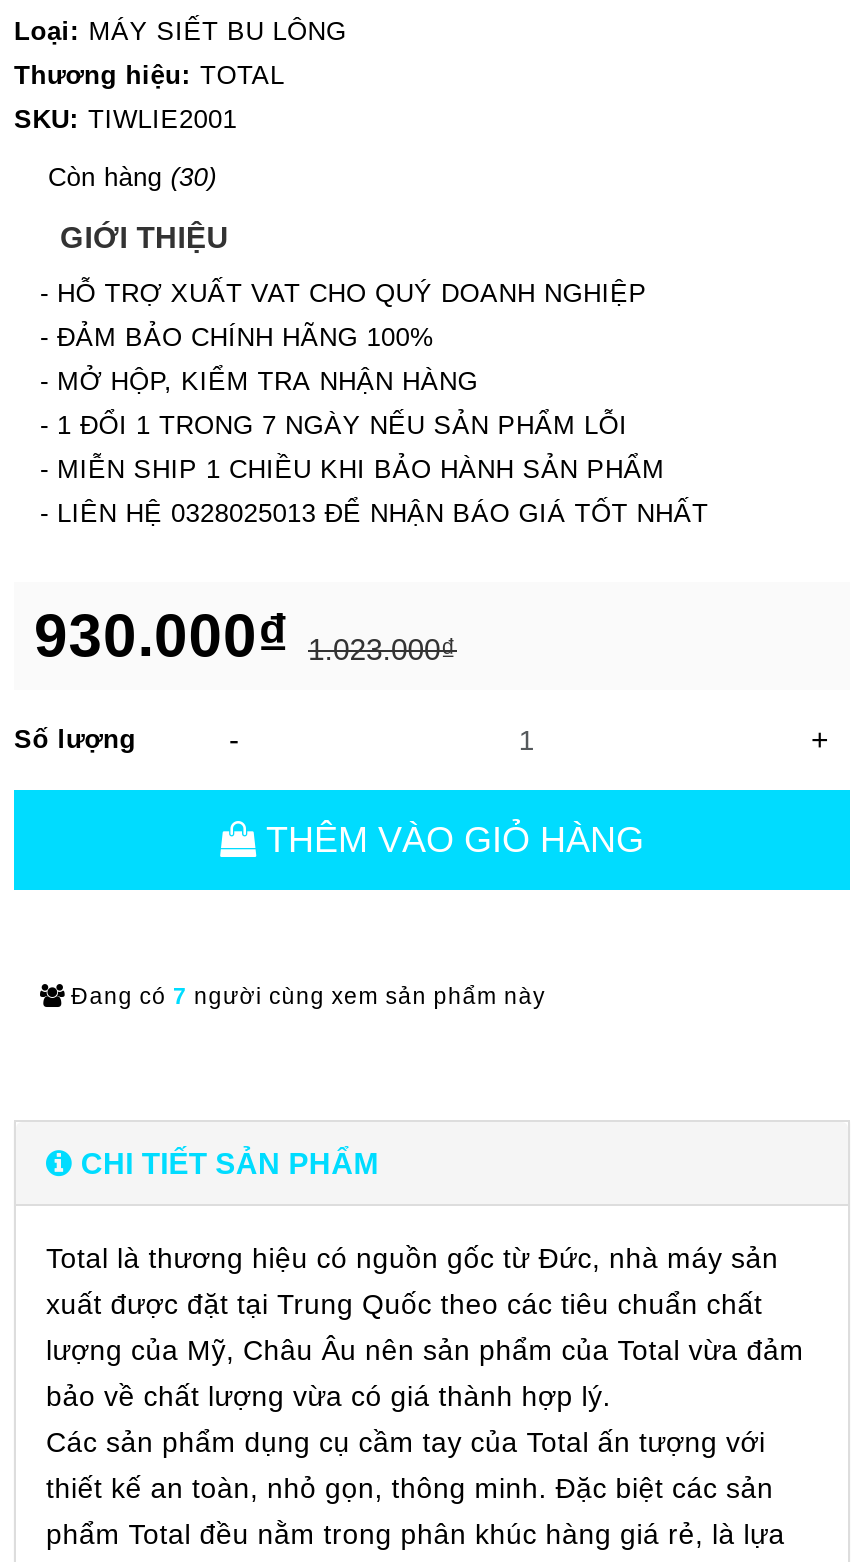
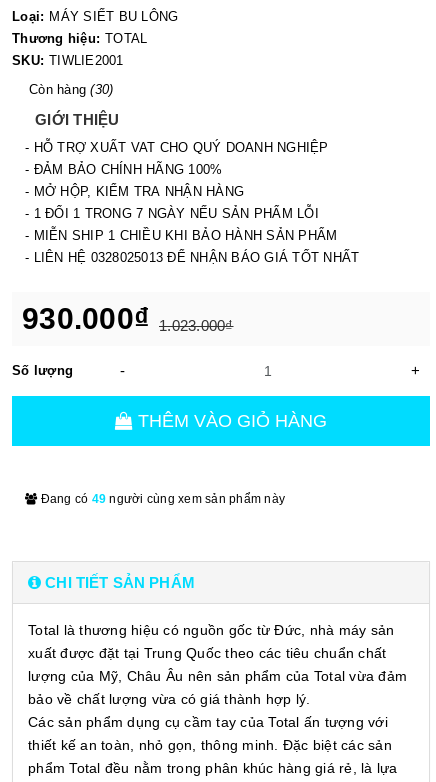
[64,983,546,1009] Đang có 7 người cùng xem sản phẩm này -> [37,492,285,505] Đang có 49 người cùng xem sản phẩm này

